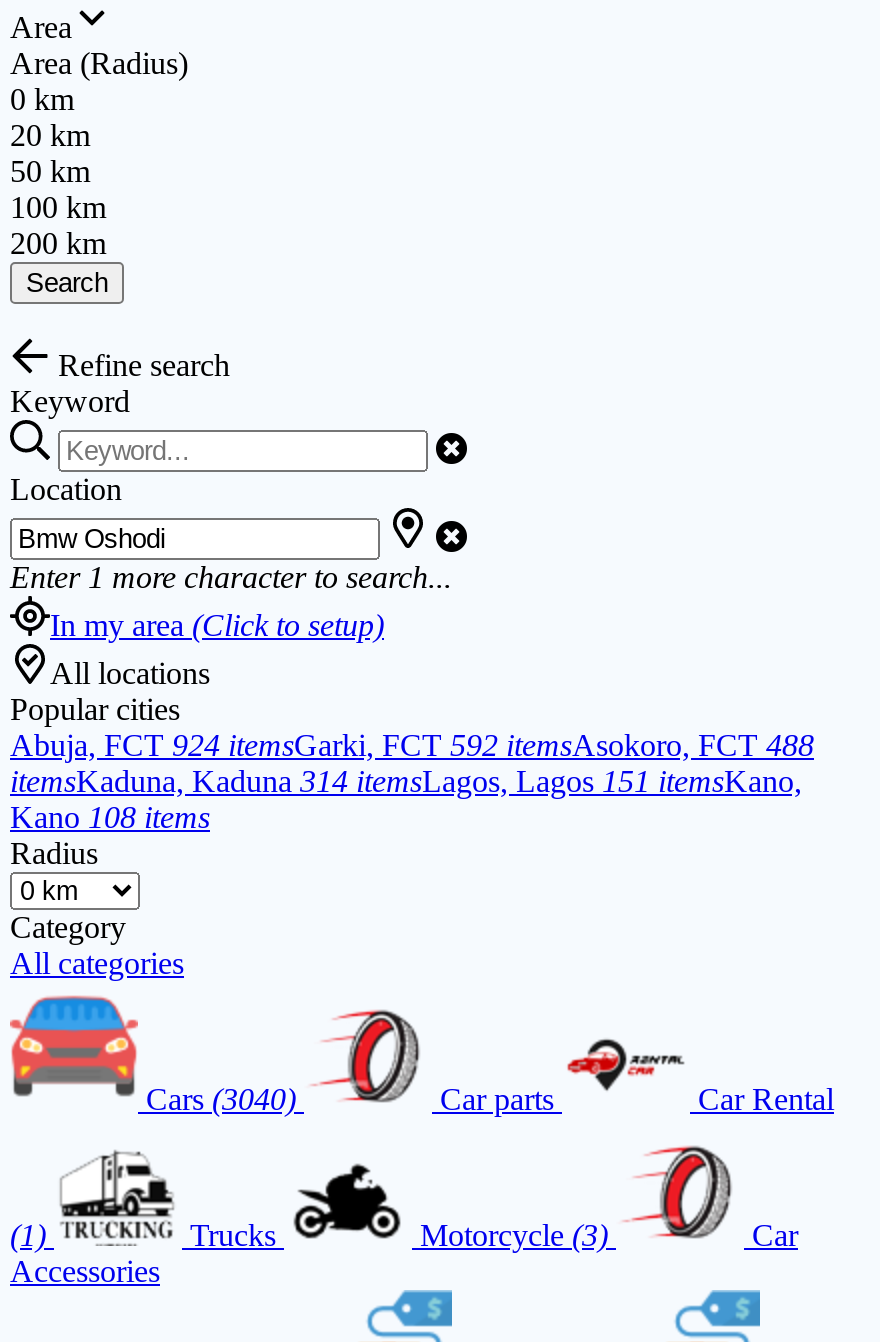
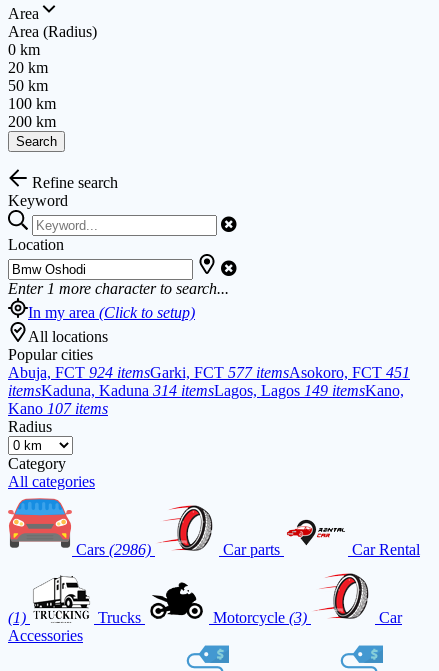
[10,728,814,762] Abuja, FCT 924 itemsGarki, FCT 592 itemsAsokoro, FCT 488 -> [8,364,410,381] Abuja, FCT 924 itemsGarki, FCT 577 itemsAsokoro, FCT 451
[10,764,802,798] itemsKaduna, Kaduna 314 itemsLagos, Lagos 151 itemsKano, -> [8,382,404,399] itemsKaduna, Kaduna 314 itemsLagos, Lagos 149 itemsKano,
[10,800,210,834] Kano 108 items -> [8,400,108,417] Kano 107 items
[146,1082,296,1116] Cars (3040) -> [76,541,151,558] Cars (2986)

